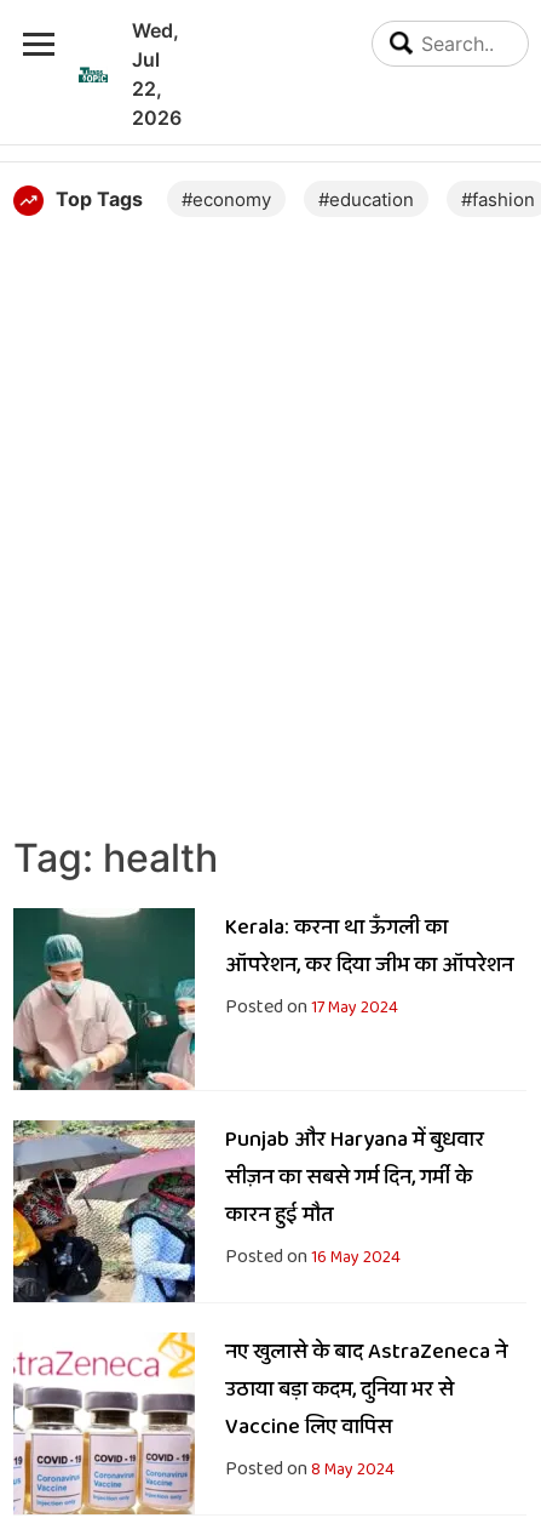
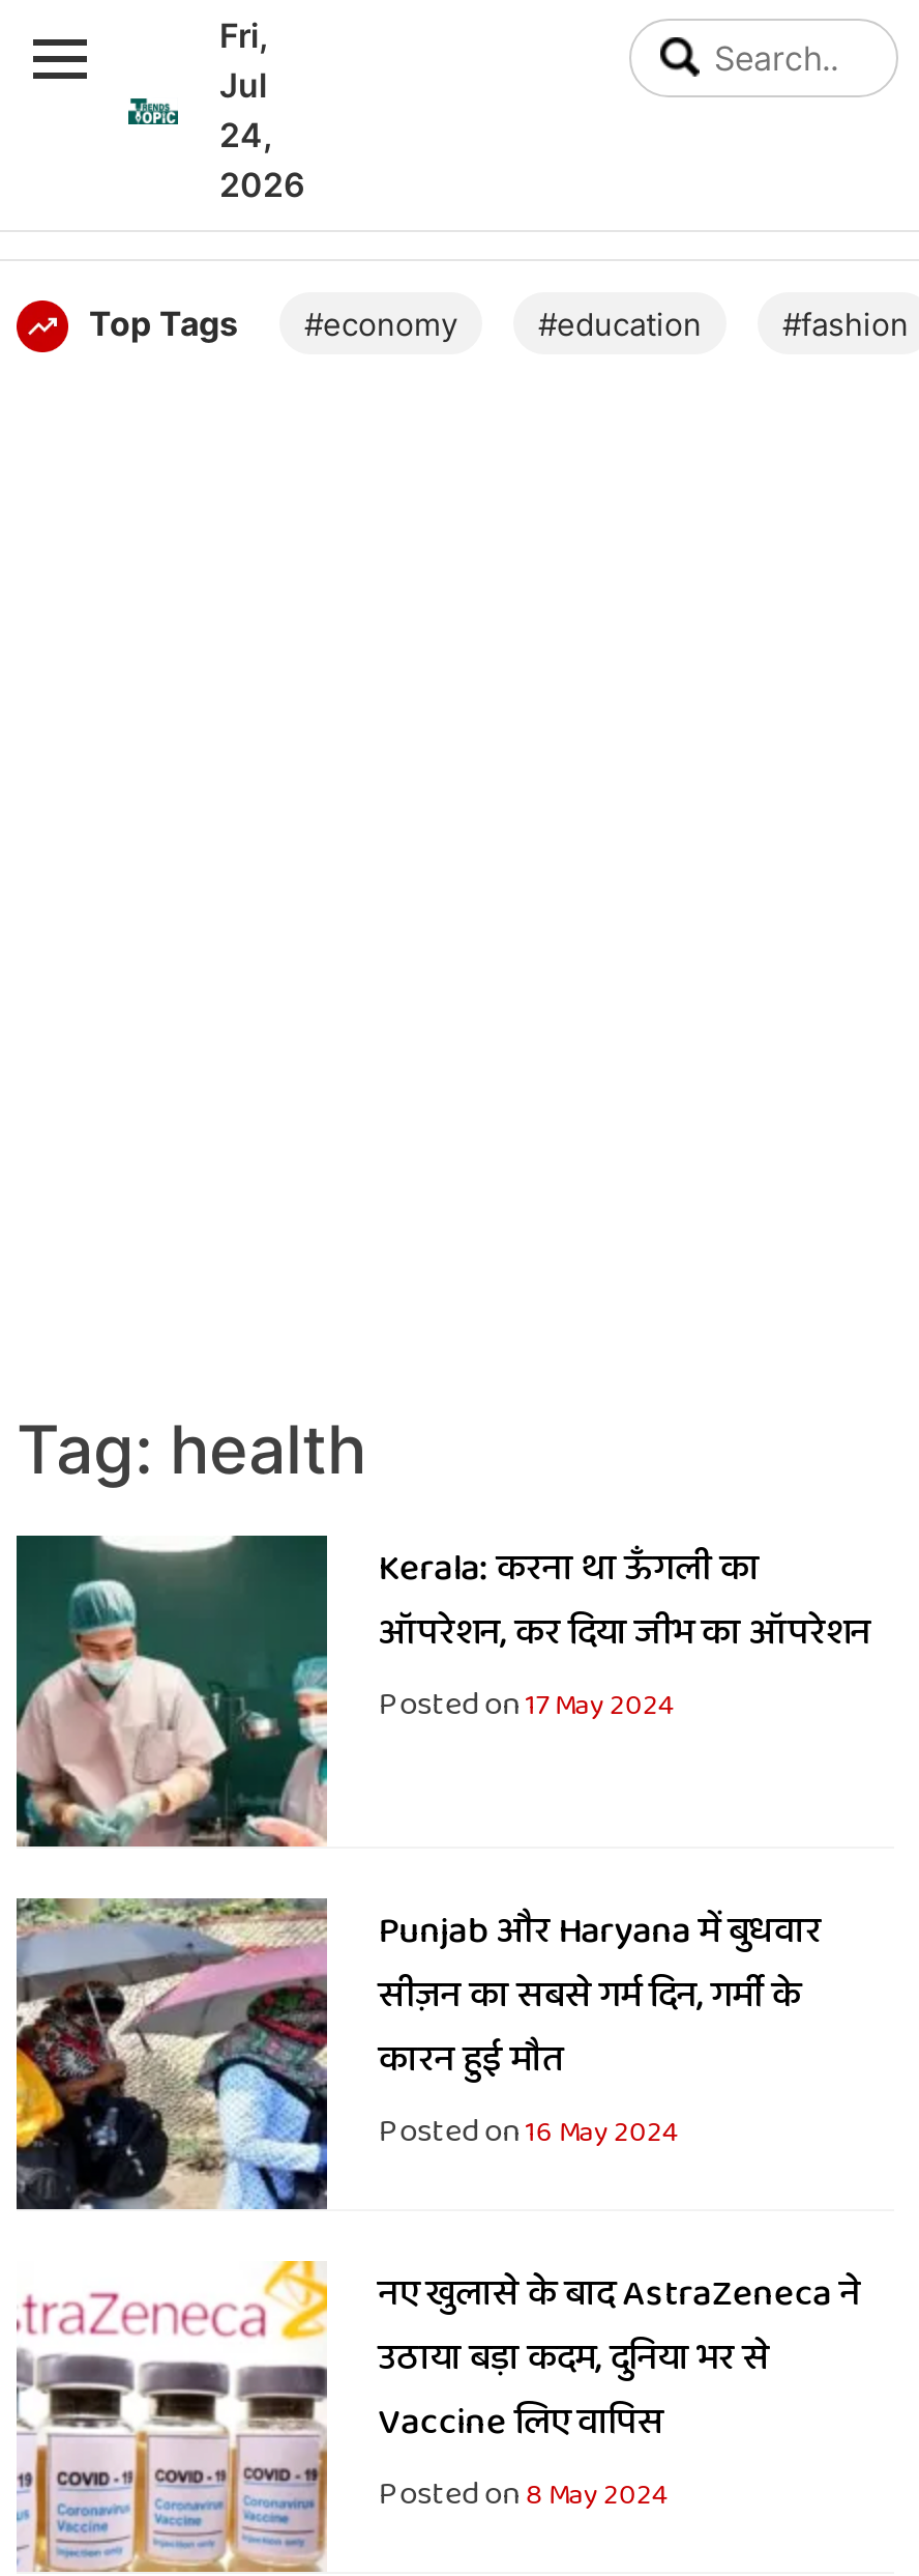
[132,18,179,42] Wed, -> [219,15,269,56] Fri,
[132,76,162,101] 22, -> [219,114,273,155] 24,

